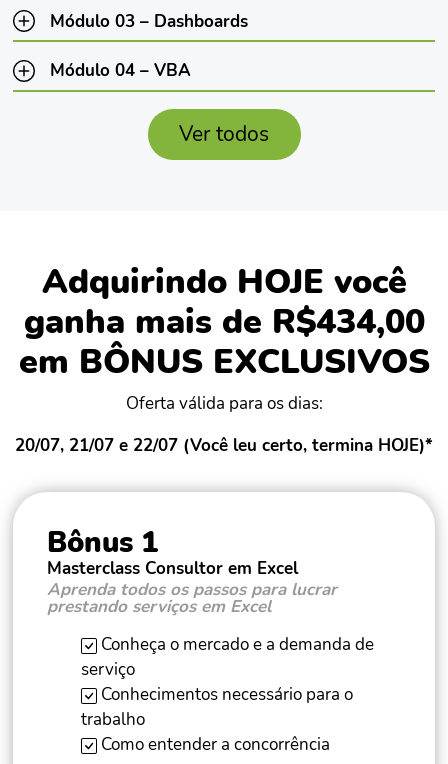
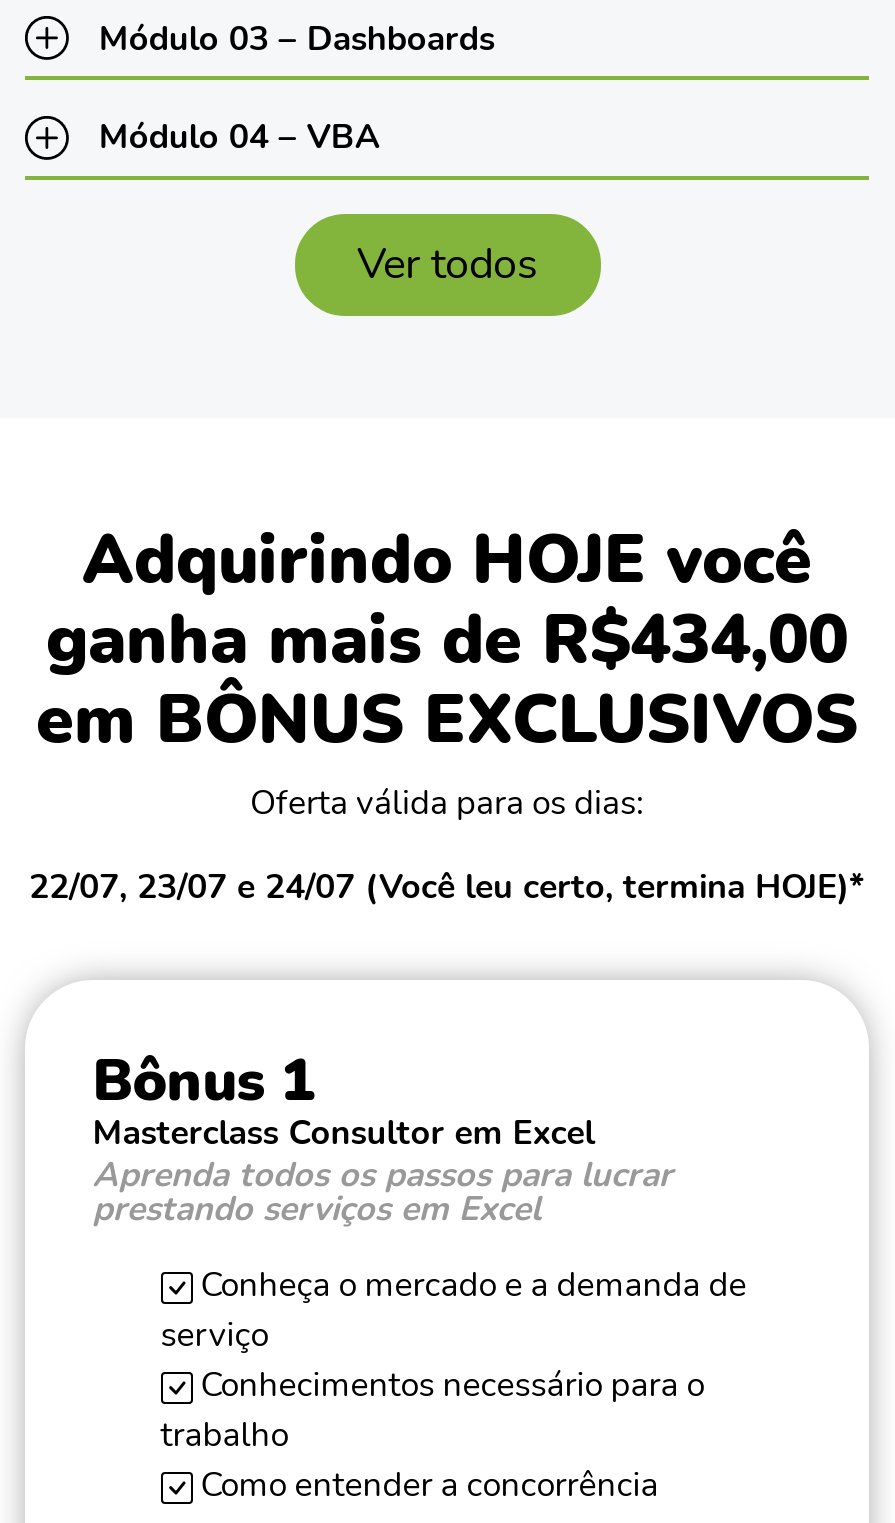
[15,434,433,457] 20/07, 21/07 e 22/07 (Você leu certo, termina HOJE)* -> [29,863,865,909] 22/07, 23/07 e 24/07 (Você leu certo, termina HOJE)*

